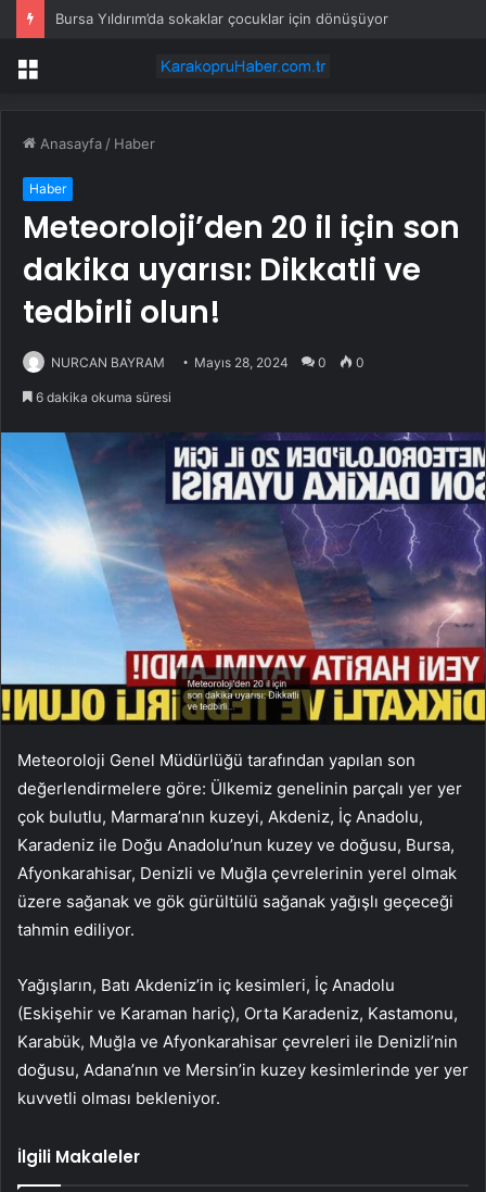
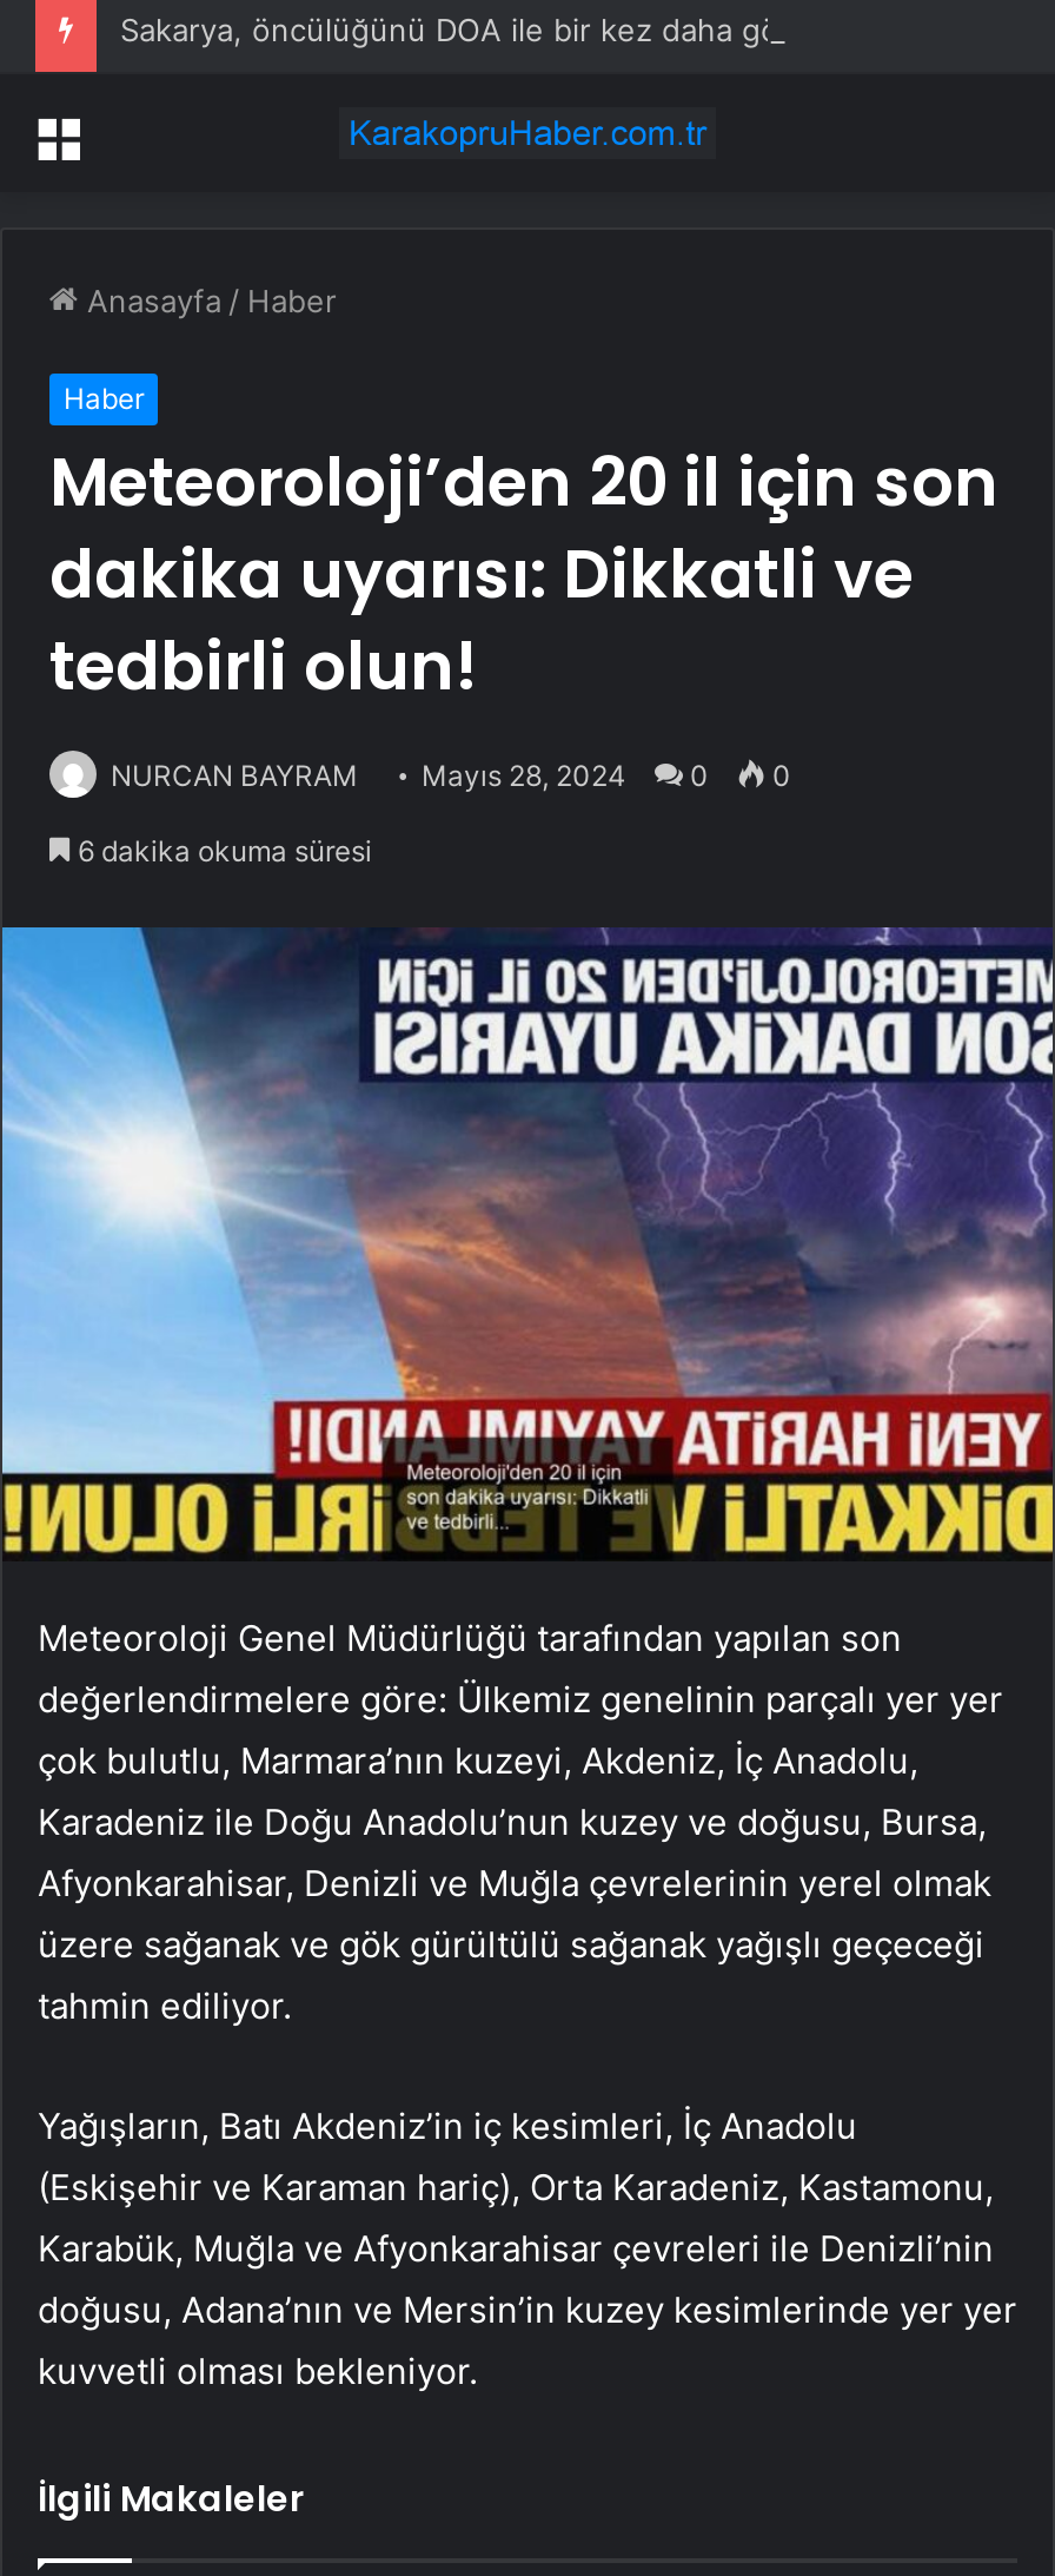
[55,10,388,27] Bursa Yıldırım’da sokaklar çocuklar için dönüşüyor -> [120,11,864,48] Sakarya, öncülüğünü DOA ile bir kez daha gösterdi

